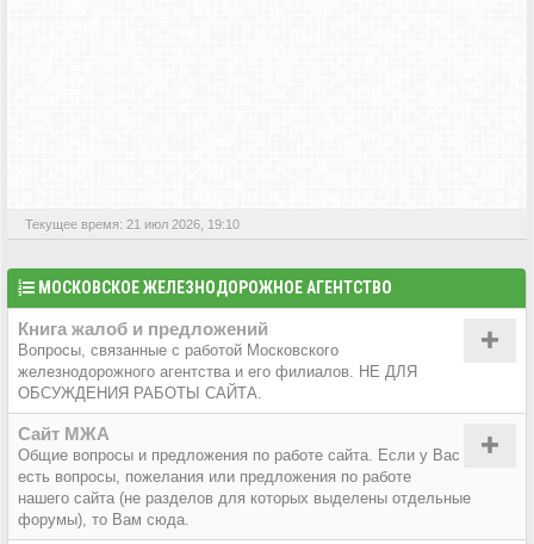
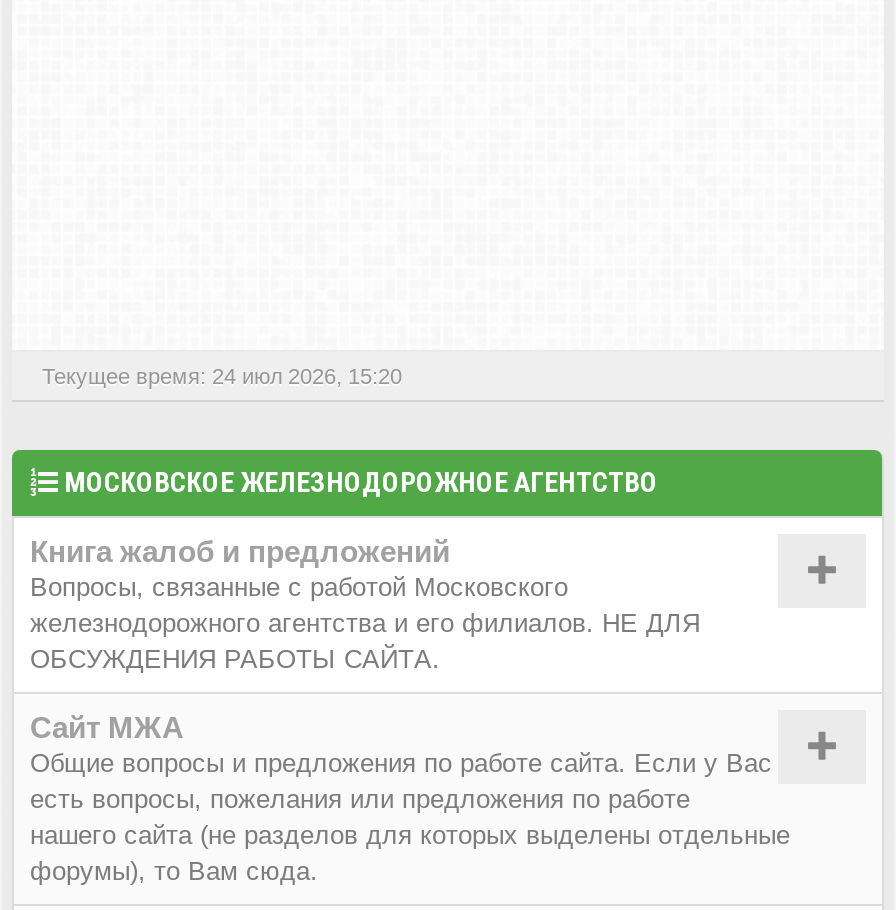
[25,217,240,231] Текущее время: 21 июл 2026, 19:10 -> [42,364,402,388] Текущее время: 24 июл 2026, 15:20

